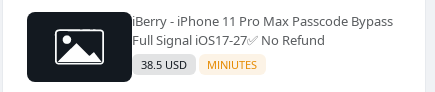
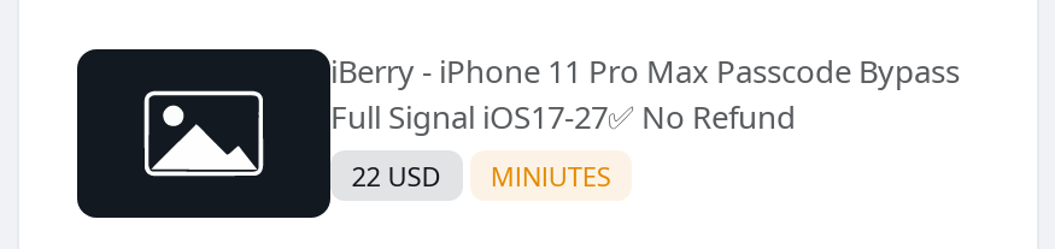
[141,57,257,72] 38.5 USD MINIUTES -> [352,157,611,193] 22 USD MINIUTES

